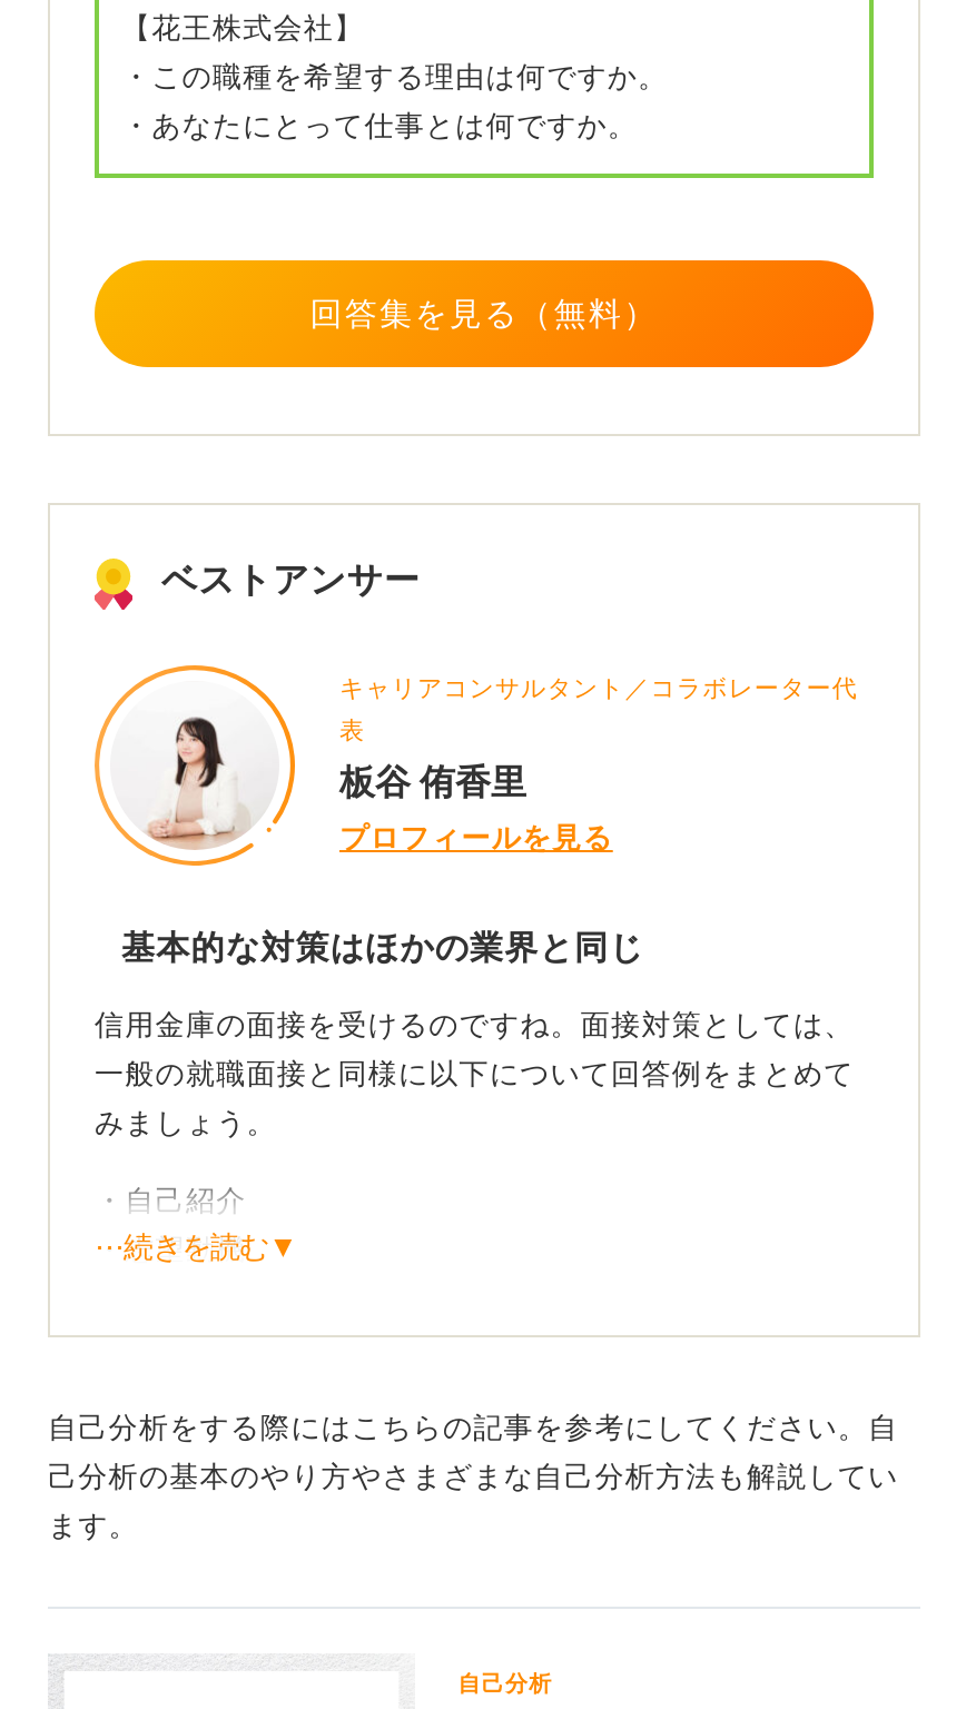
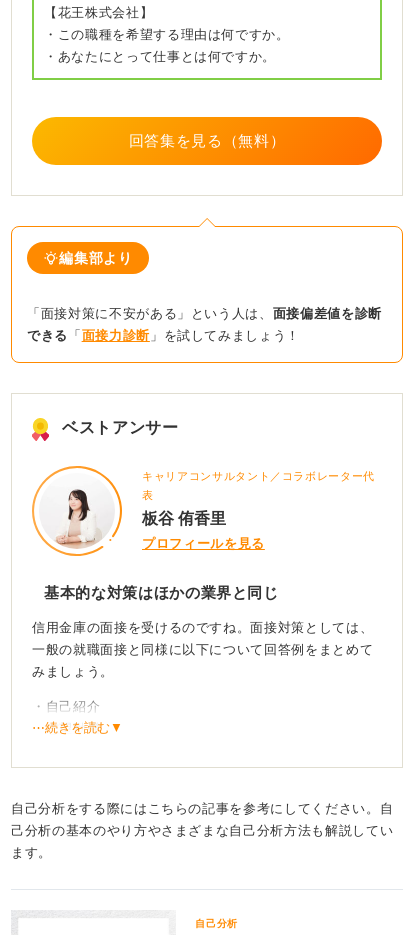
none -> [10,218,404,364] [image] | 編集部より | 「面接対策に不安がある」という人は、面接偏差値を診断 | できる「面接力診断」を試してみましょう！

